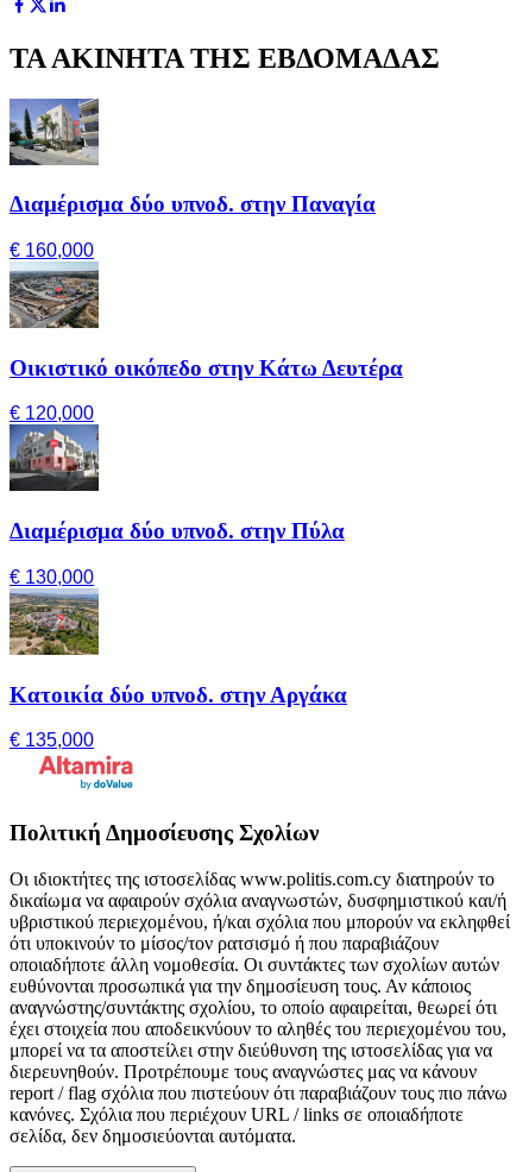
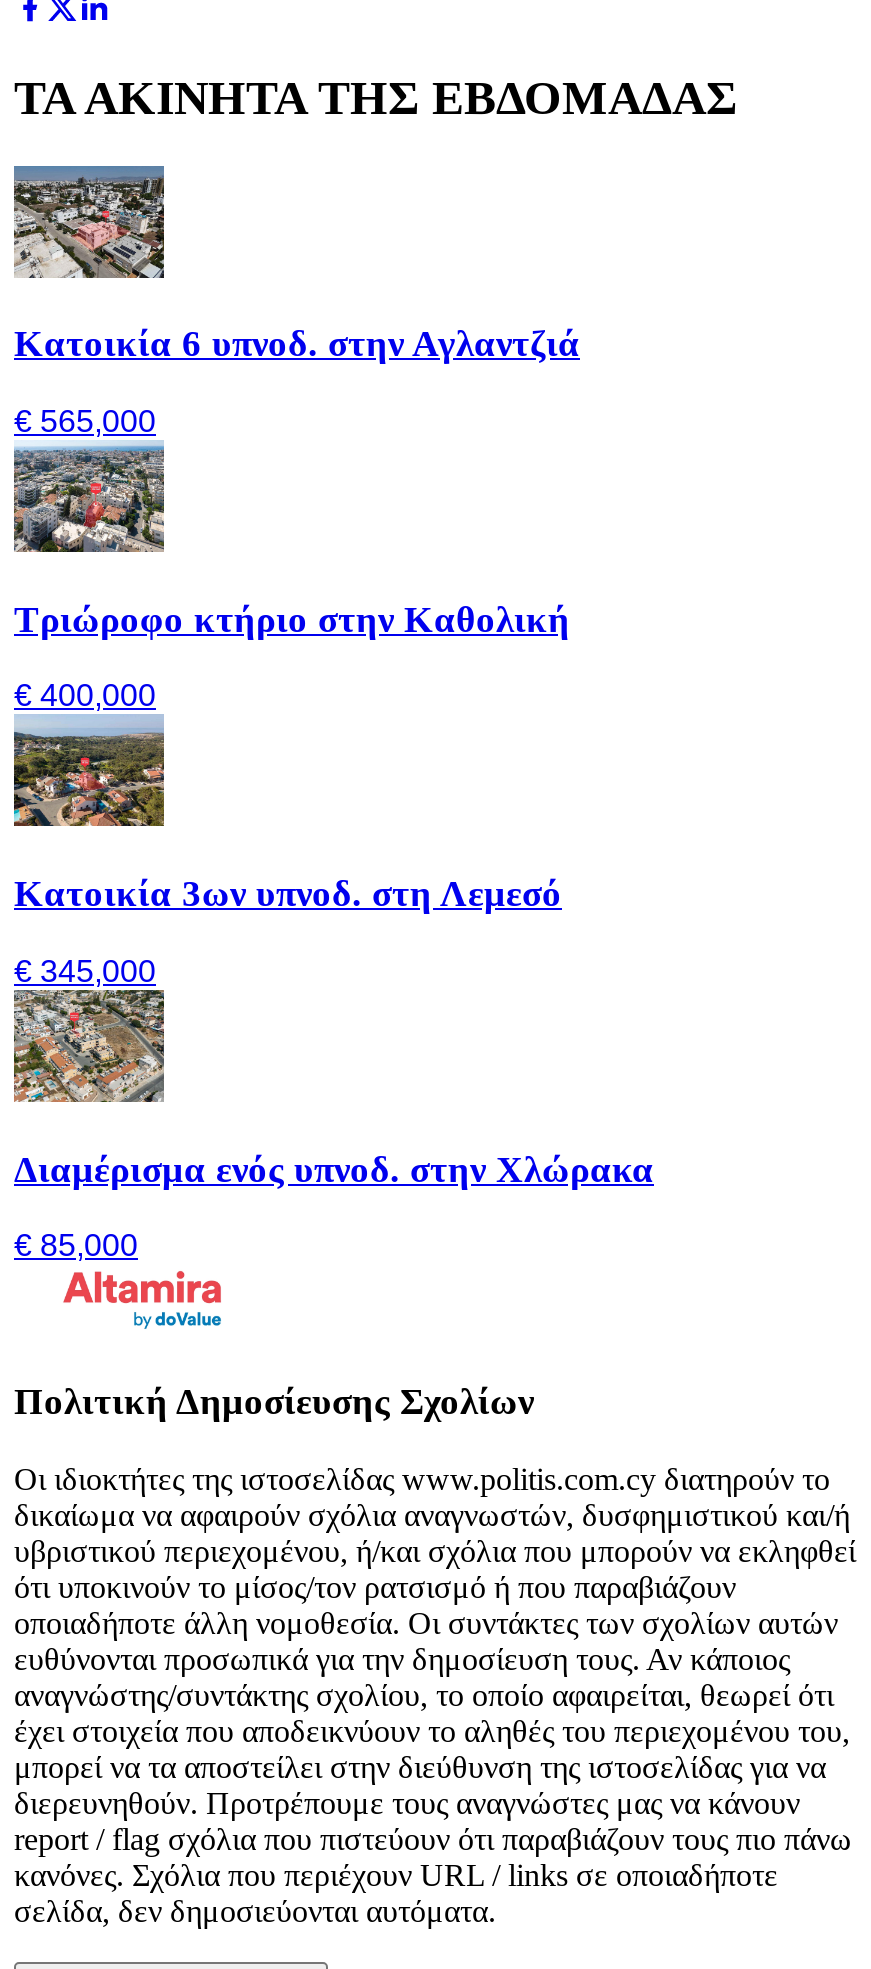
[8,99,376,217] [image] | Διαμέρισμα δύο υπνοδ. στην Παναγία -> [12,166,580,364] [image] | Κατοικία 6 υπνοδ. στην Αγλαντζιά
[10,240,94,260] € 160,000 -> [14,404,156,438] € 565,000
[10,270,403,380] [image] | Οικιστικό οικόπεδο στην Κάτω Δευτέρα -> [12,454,570,639] [image] | Τριώροφο κτήριο στην Καθολική
[10,403,94,424] € 120,000 -> [14,679,156,713] € 400,000
[8,433,345,543] [image] | Διαμέρισμα δύο υπνοδ. στην Πύλα -> [12,728,562,914] [image] | Κατοικία 3ων υπνοδ. στη Λεμεσό
[10,567,94,587] € 130,000 -> [14,954,156,988] € 345,000
[10,596,347,707] [image] | Κατοικία δύο υπνοδ. στην Αργάκα -> [14,1002,654,1189] [image] | Διαμέρισμα ενός υπνοδ. στην Χλώρακα
[10,730,94,750] € 135,000 -> [14,1229,138,1263] € 85,000

